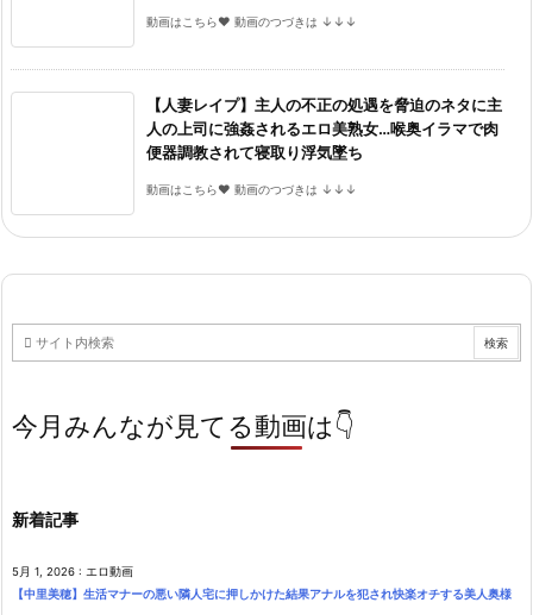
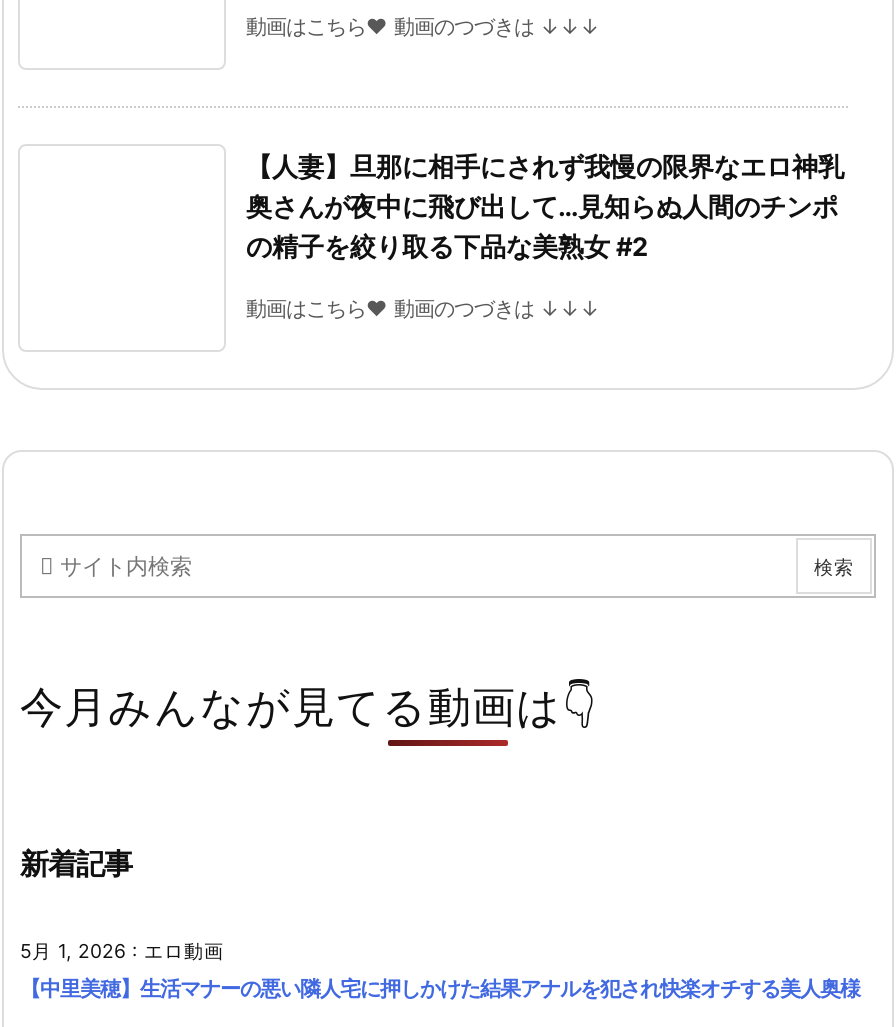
[146,97,502,162] 【人妻レイプ】主人の不正の処遇を脅迫のネタに主 | 人の上司に強姦されるエロ美熟女…喉奥イラマで肉 | 便器調教されて寝取り浮気墜ち -> [246,153,844,263] 【人妻】旦那に相手にされず我慢の限界なエロ神乳 | 奥さんが夜中に飛び出して…見知らぬ人間のチンポ | の精子を絞り取る下品な美熟女 #2

